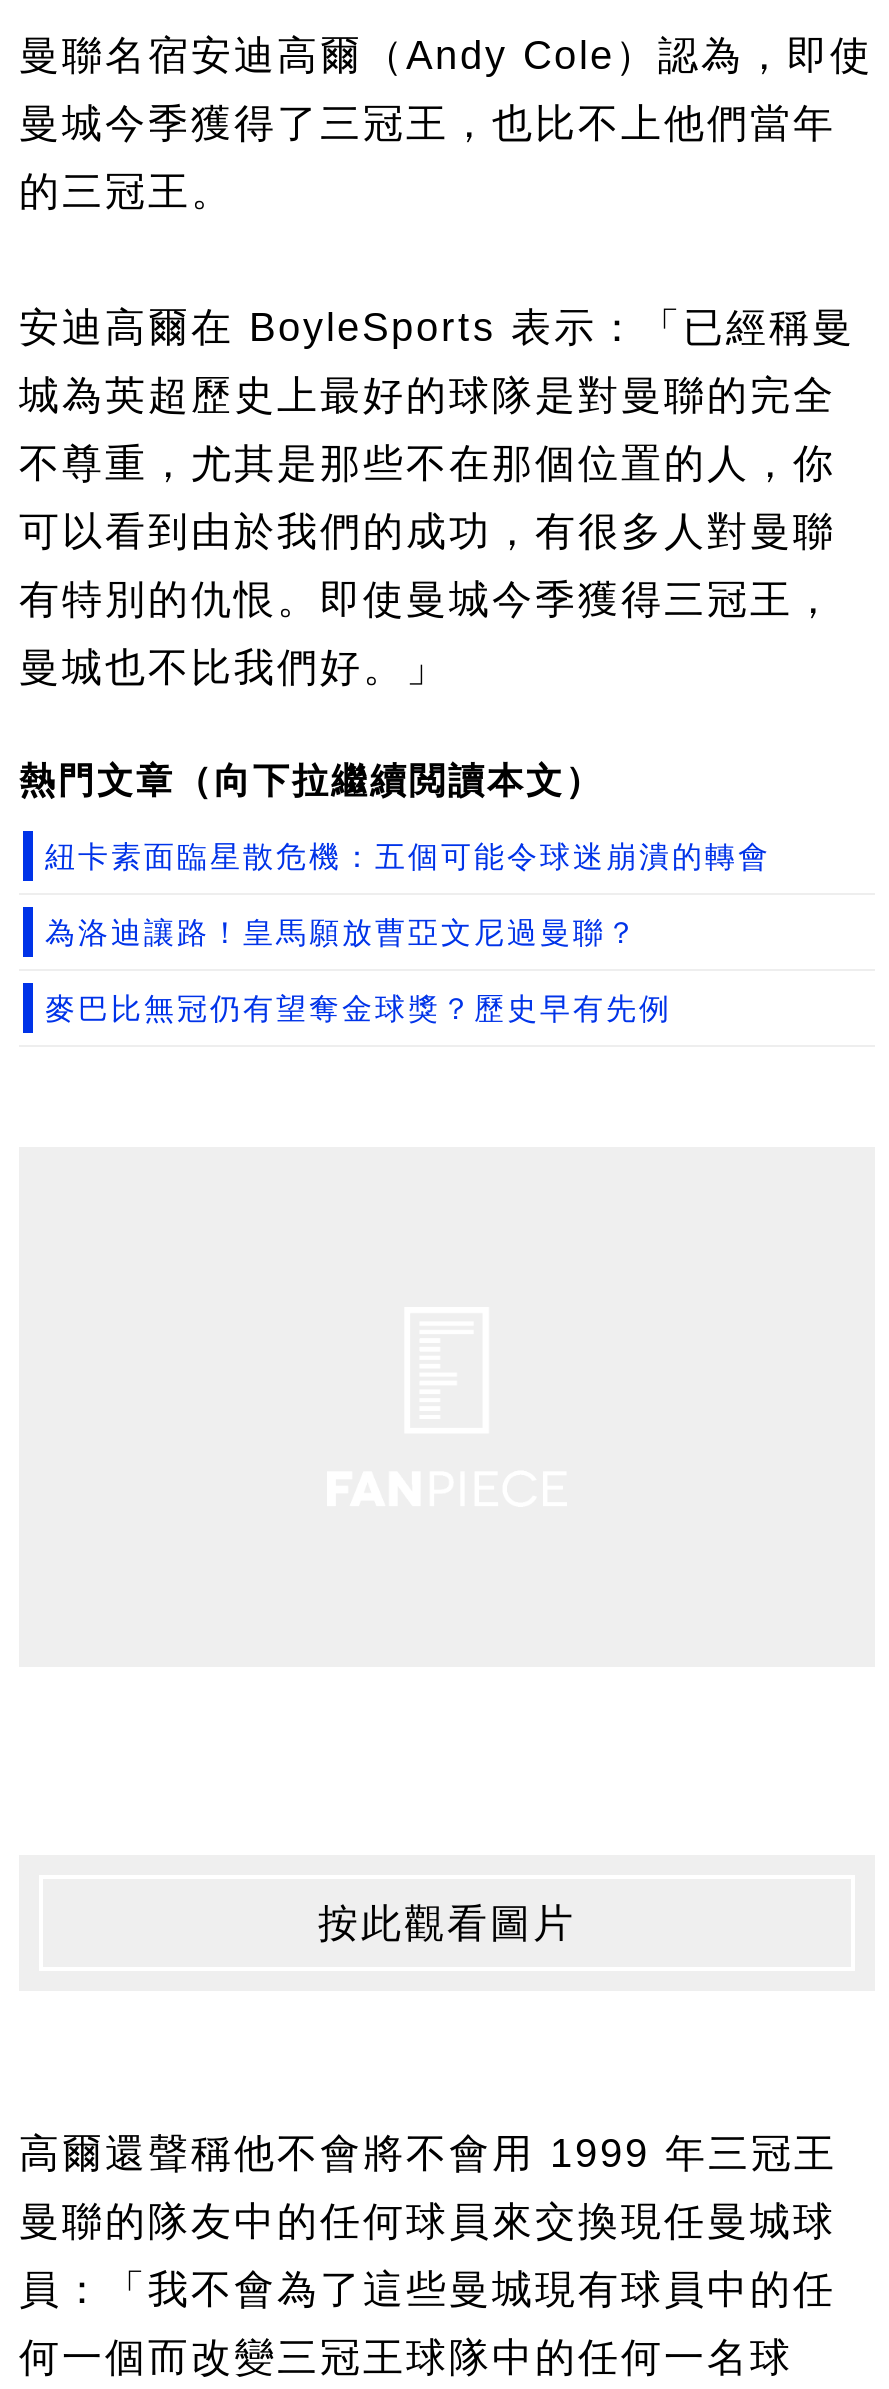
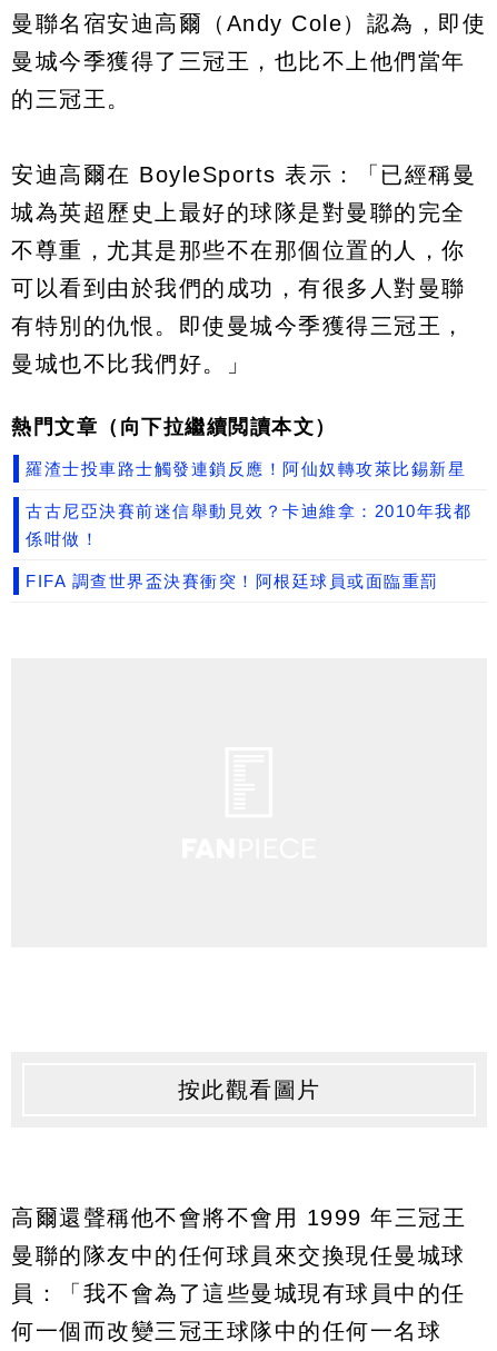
[45,839,771,1025] 紐卡素面臨星散危機：五個可能令球迷崩潰的轉會 | 為洛迪讓路！皇馬願放曹亞文尼過曼聯？ | 麥巴比無冠仍有望奪金球獎？歷史早有先例 -> [26,459,471,590] 羅渣士投車路士觸發連鎖反應！阿仙奴轉攻萊比錫新星 | 古古尼亞決賽前迷信舉動見效？卡迪維拿：2010年我都 | 係咁做！ | FIFA 調查世界盃決賽衝突！阿根廷球員或面臨重罰

